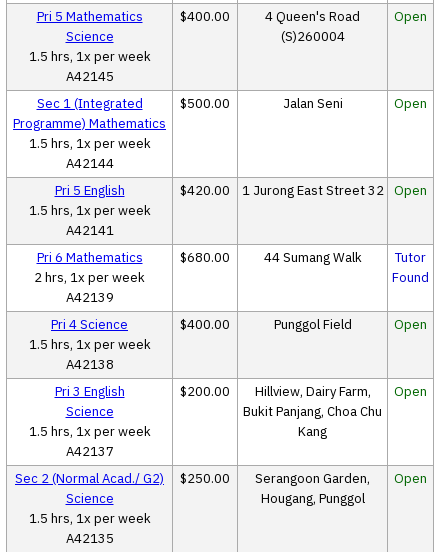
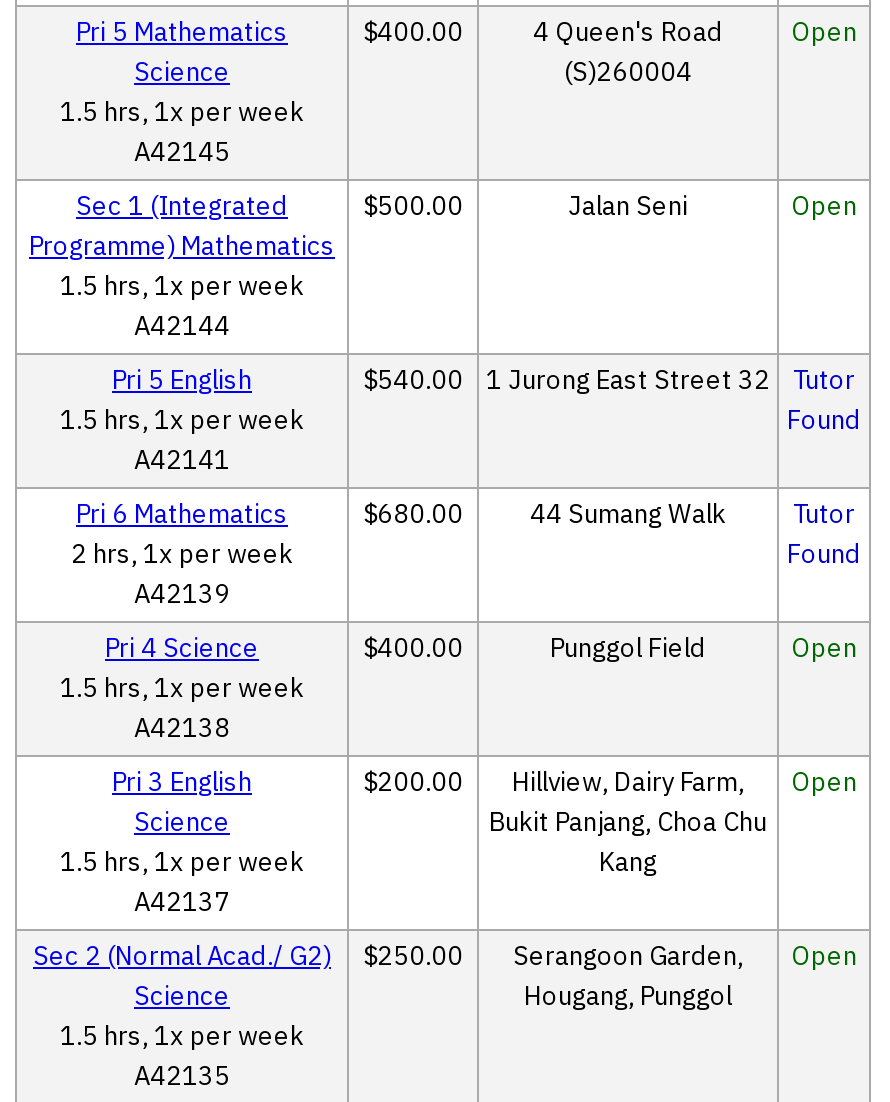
[180,182,230,199] $420.00 -> [363,362,463,396] $540.00
[394,182,427,199] Open -> [787,362,861,436] Tutor | Found

